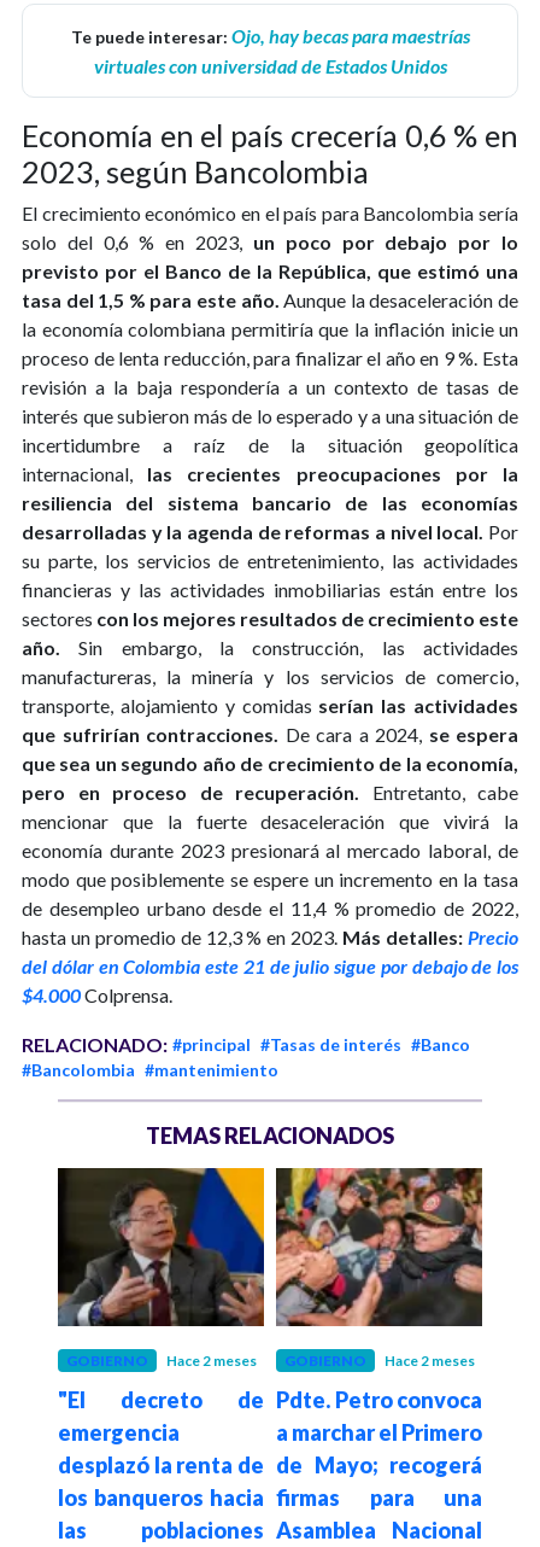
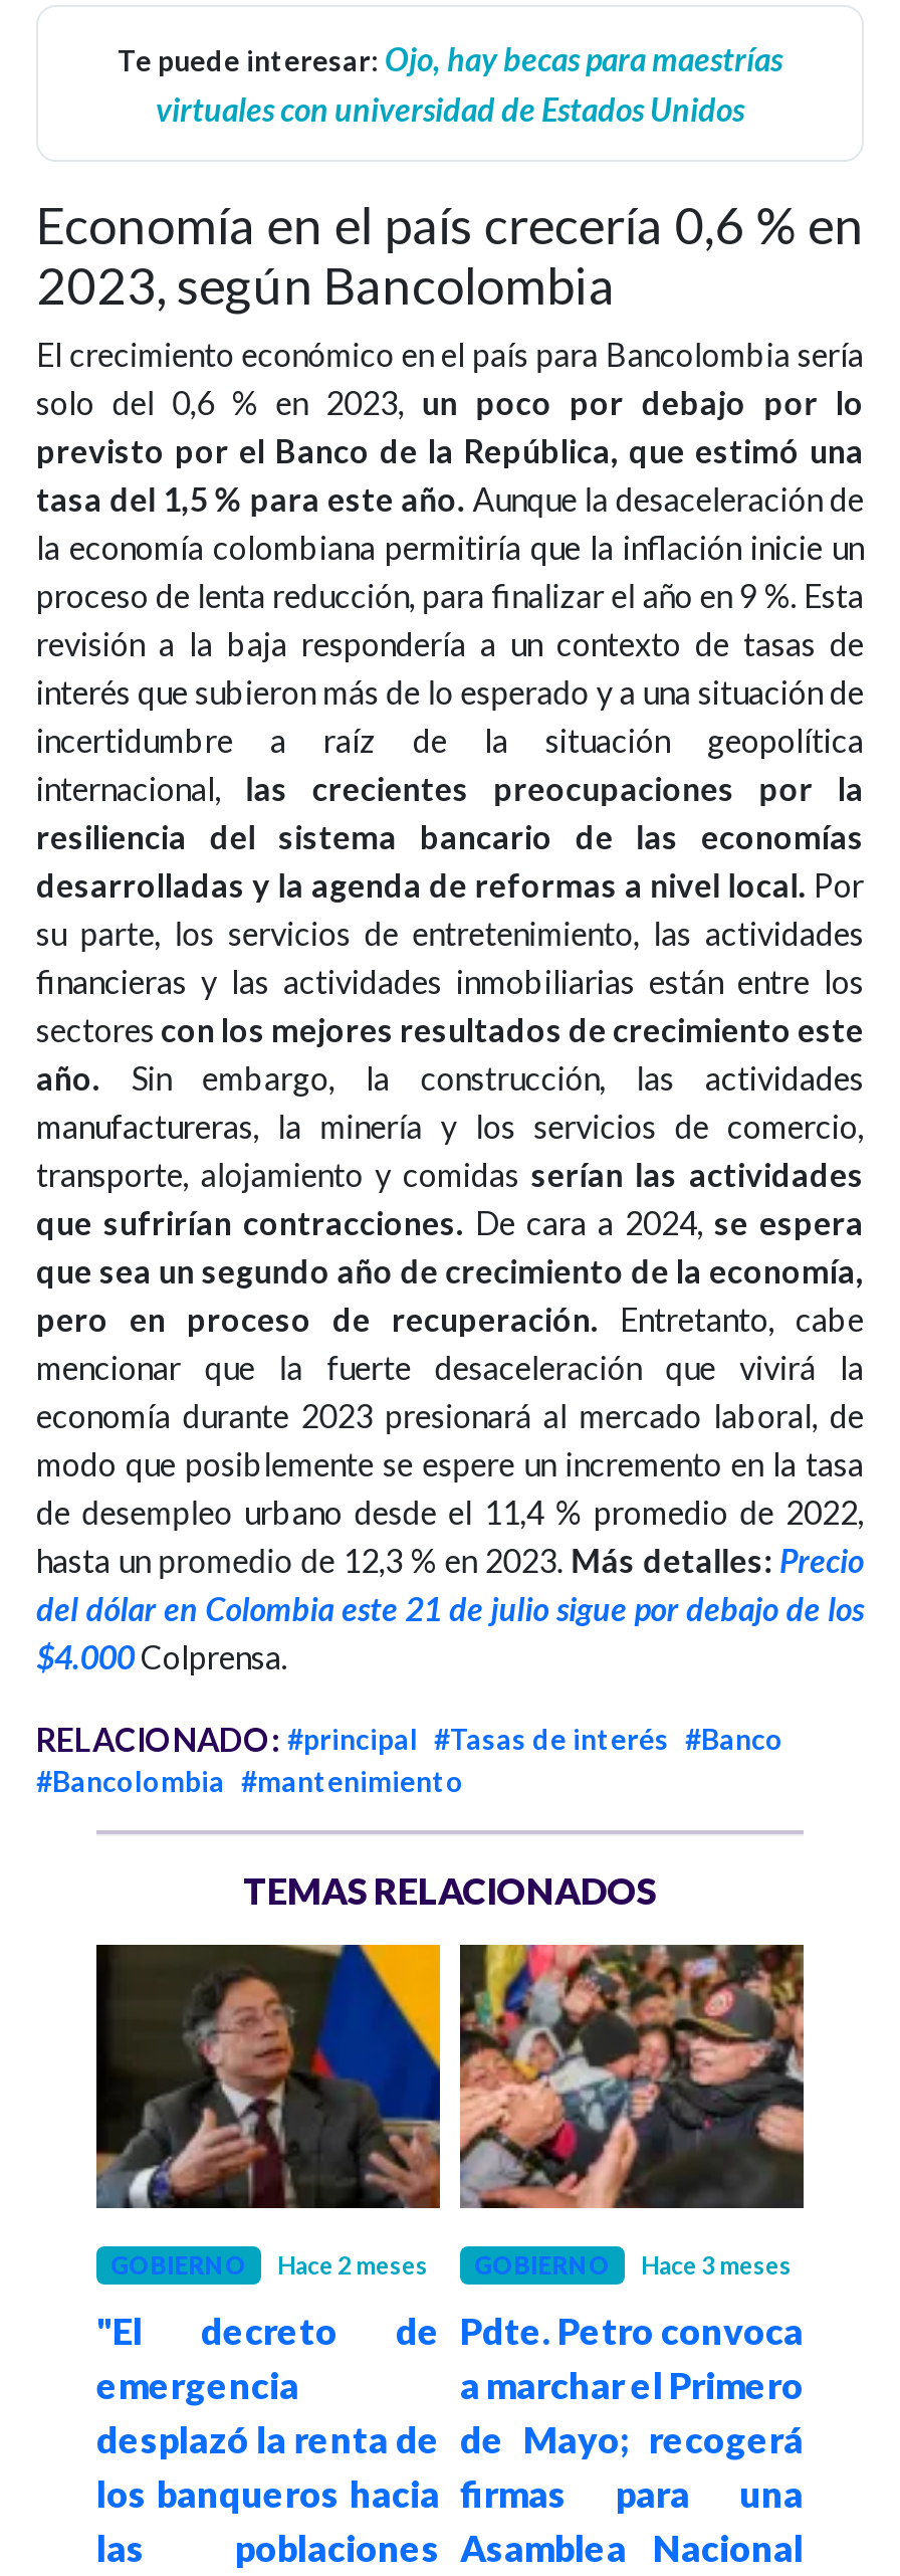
[385,1351,475,1369] Hace 2 meses -> [641,2250,792,2280] Hace 3 meses

